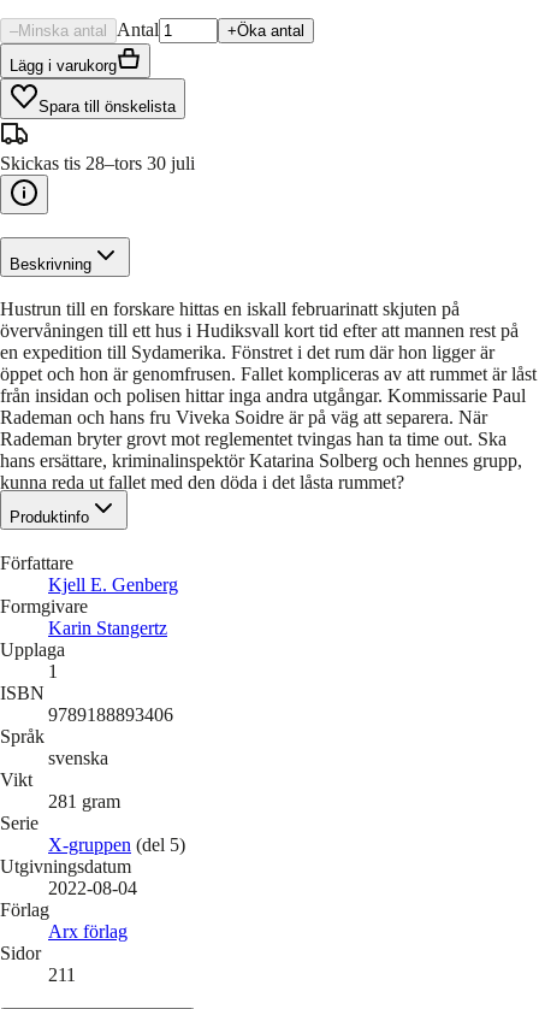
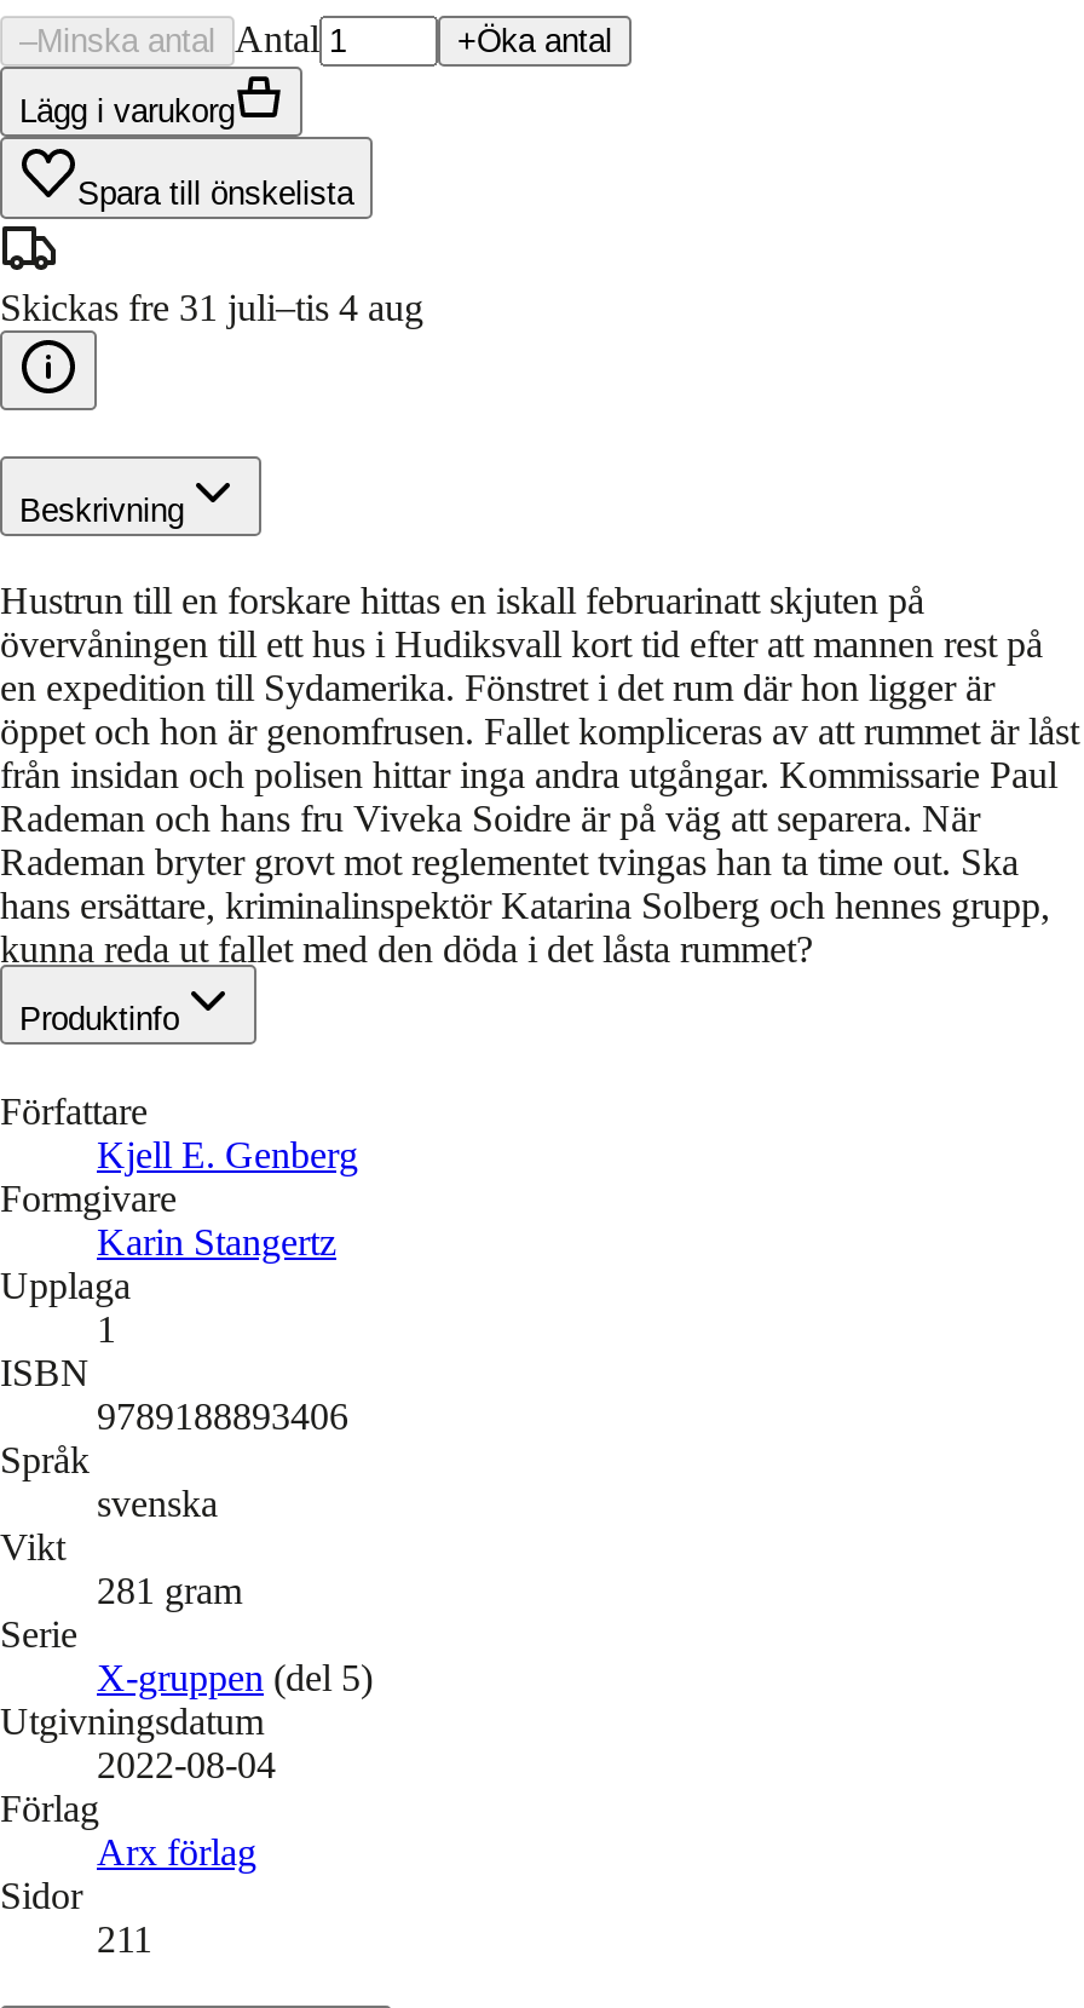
[0,153,195,173] Skickas tis 28–tors 30 juli -> [0,287,423,328] Skickas fre 31 juli–tis 4 aug

